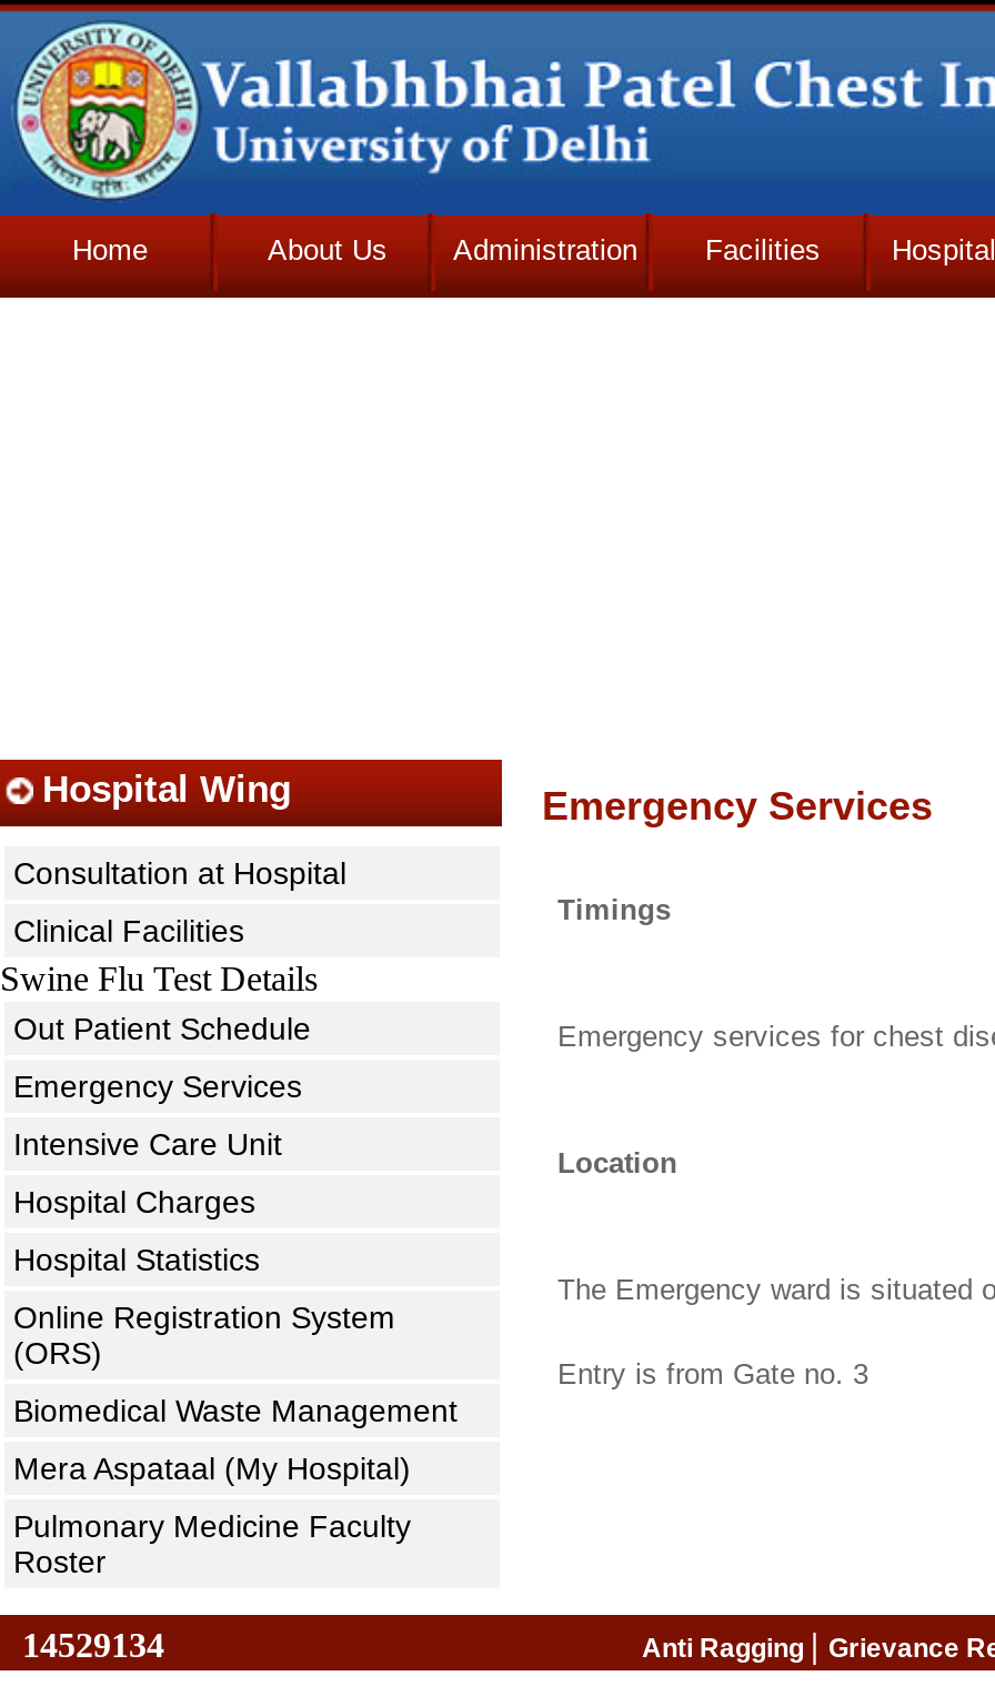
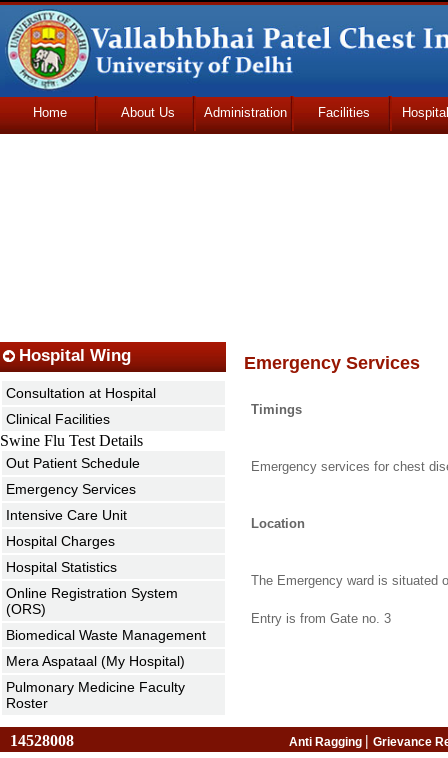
[22,1626,164,1664] 14529134 -> [10,732,74,749] 14528008

